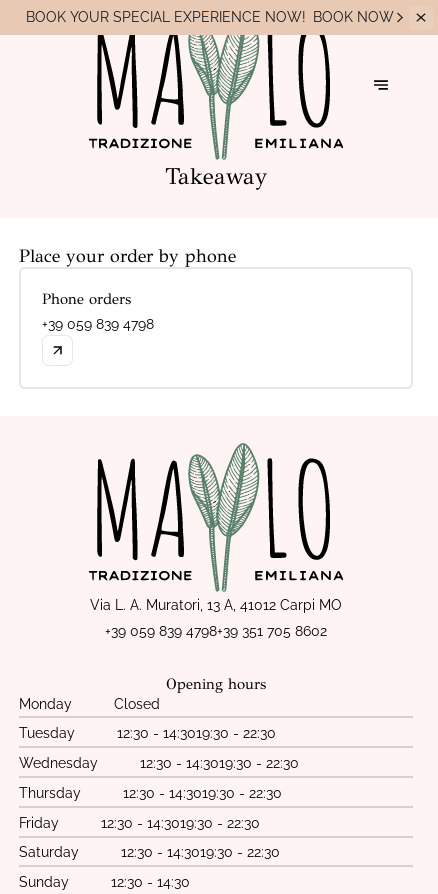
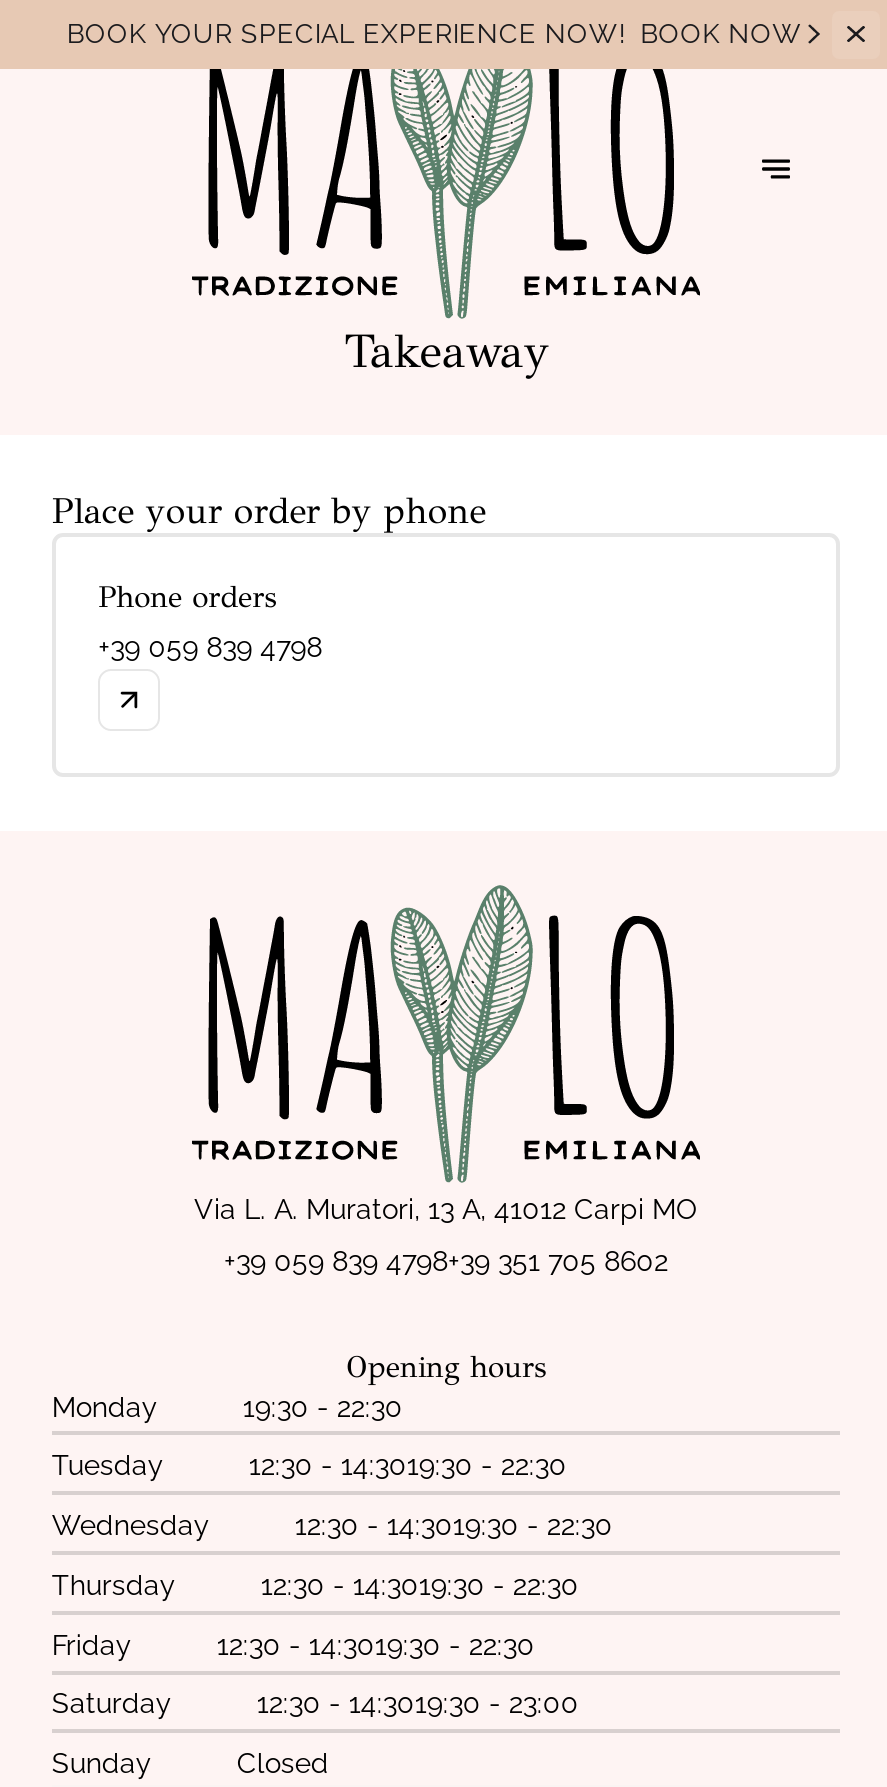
moved [114,696,160,712] -> [237,1748,329,1780]: Closed
none -> [243,1390,403,1422] 19:30 - 22:30
[121,844,280,860] 12:30 - 14:3019:30 - 22:30 -> [257,1688,579,1720] 12:30 - 14:3019:30 - 23:00
[111,874,190,890] 12:30 - 14:30 -> none

